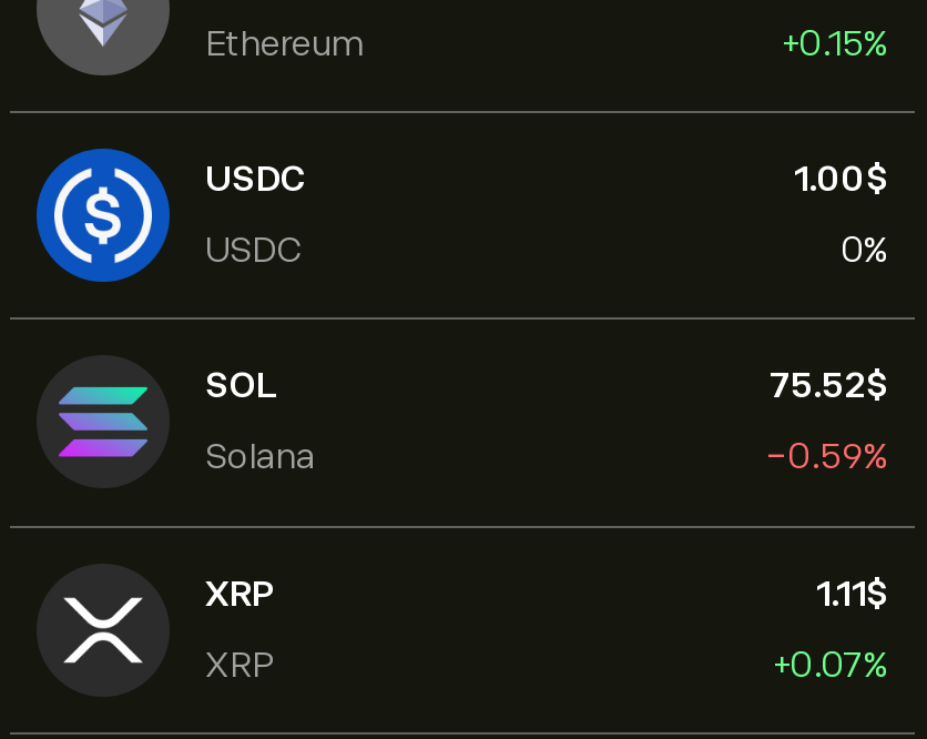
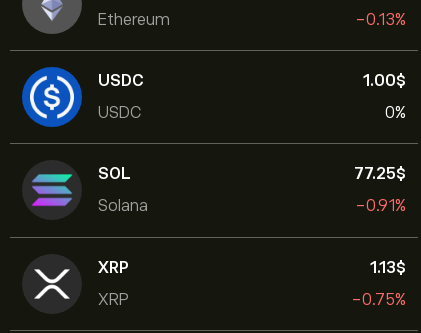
[782,23,888,63] +0.15% -> [355,10,406,28] -0.13%
[768,365,888,405] 75.52$ -> [354,164,406,182] 77.25$
[764,436,888,476] -0.59% -> [355,196,406,214] -0.91%
[815,574,888,614] 1.11$ -> [370,258,406,276] 1.13$
[773,645,888,685] +0.07% -> [351,290,406,308] -0.75%

